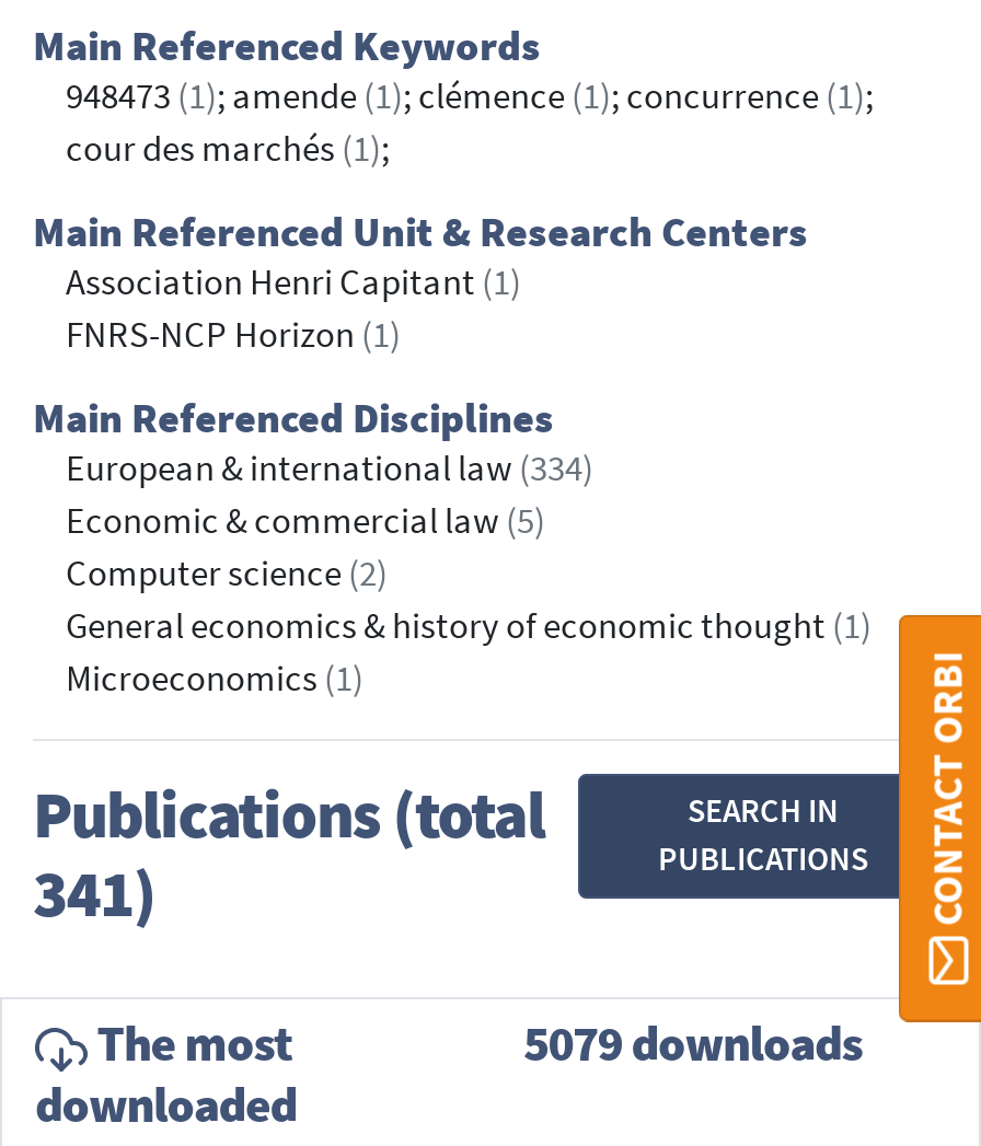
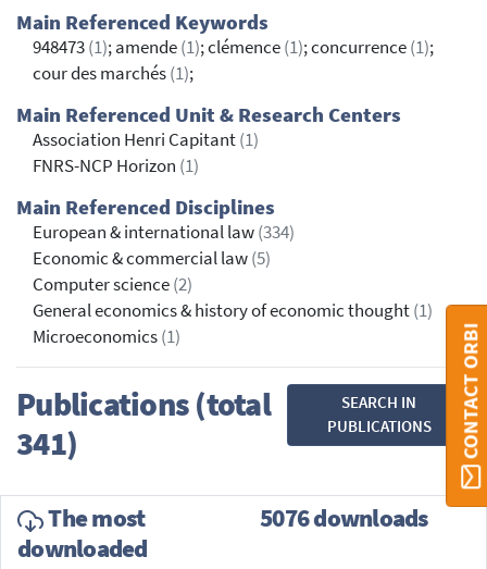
[523,1013,862,1074] 5079 downloads -> [260,503,428,533] 5076 downloads

